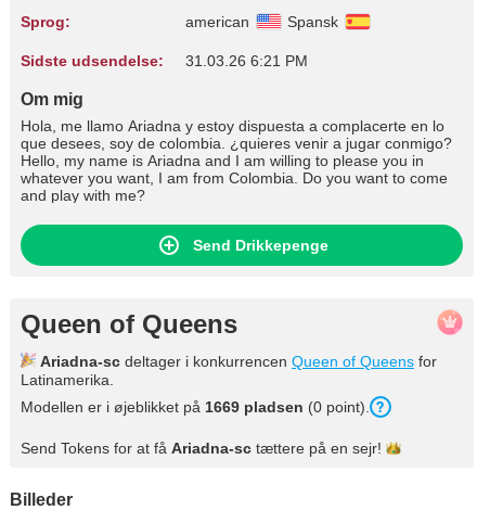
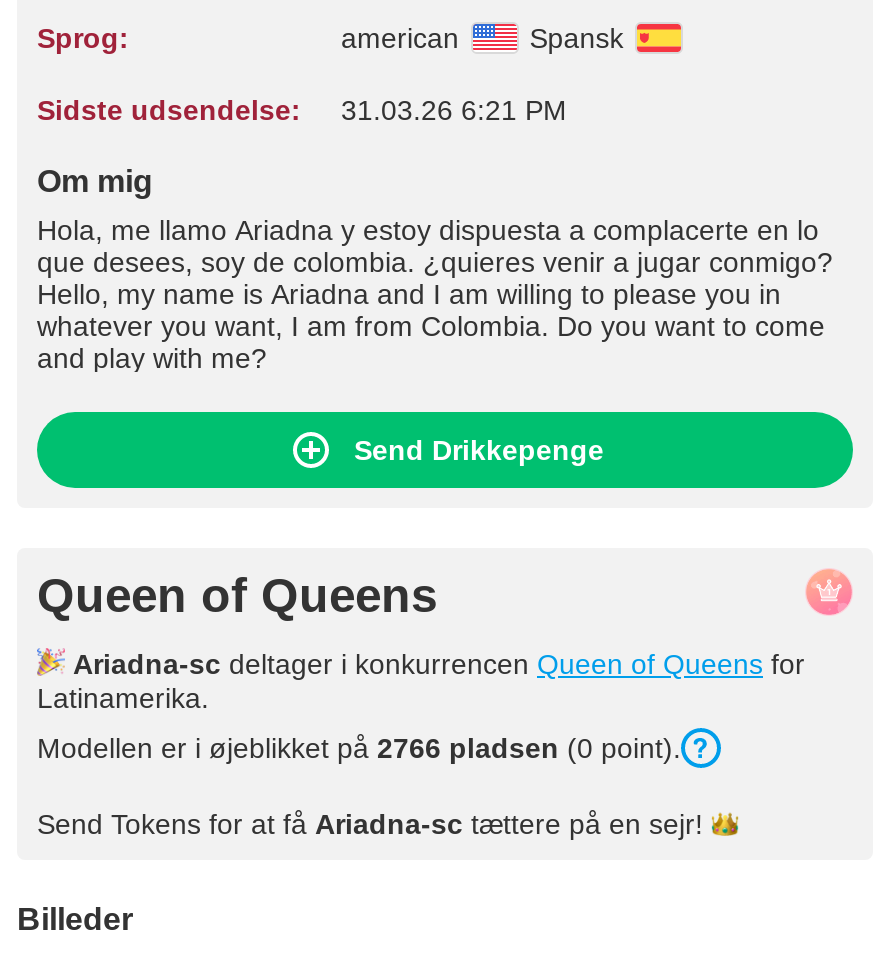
[21,398,370,416] Modellen er i øjeblikket på 1669 pladsen (0 point). -> [37,732,681,764] Modellen er i øjeblikket på 2766 pladsen (0 point).

